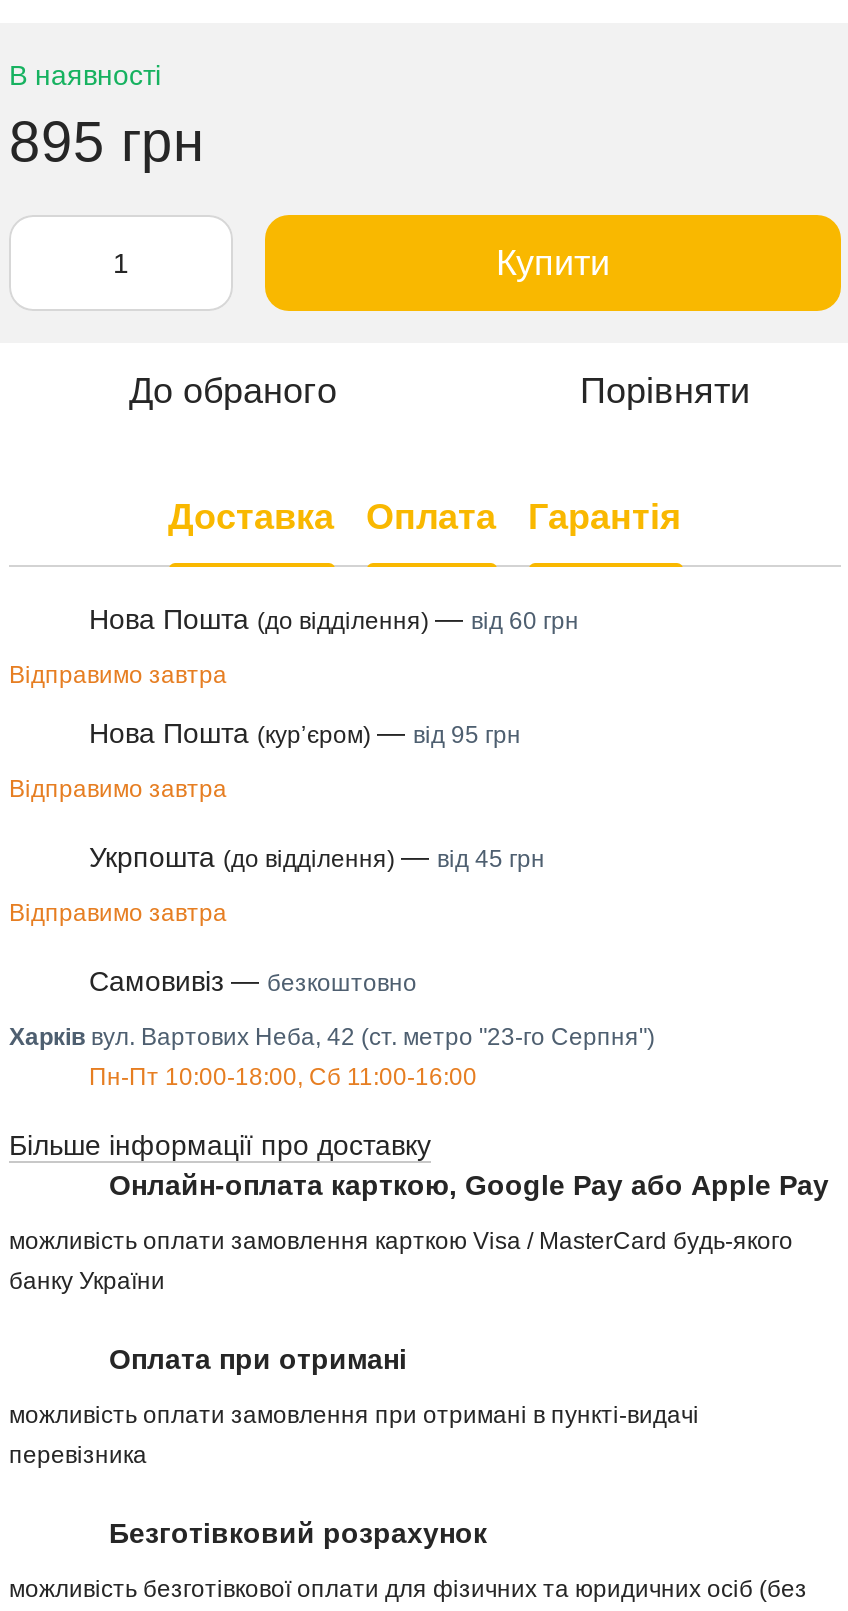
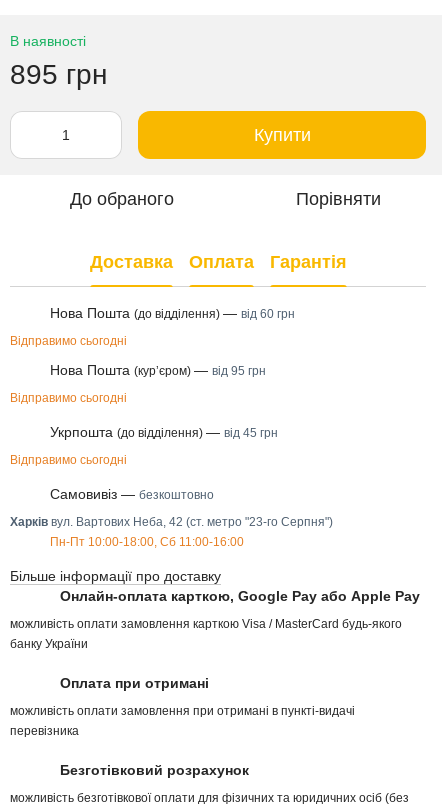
[9,660,227,688] Відправимо завтра -> [10,334,127,348] Відправимо сьогодні
[9,774,227,802] Відправимо завтра -> [10,391,127,405] Відправимо сьогодні
[9,898,227,926] Відправимо завтра -> [10,453,127,467] Відправимо сьогодні

